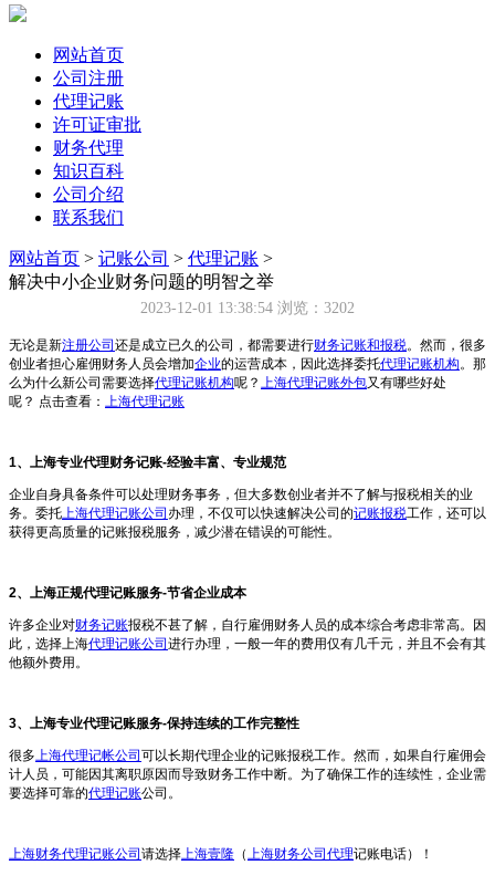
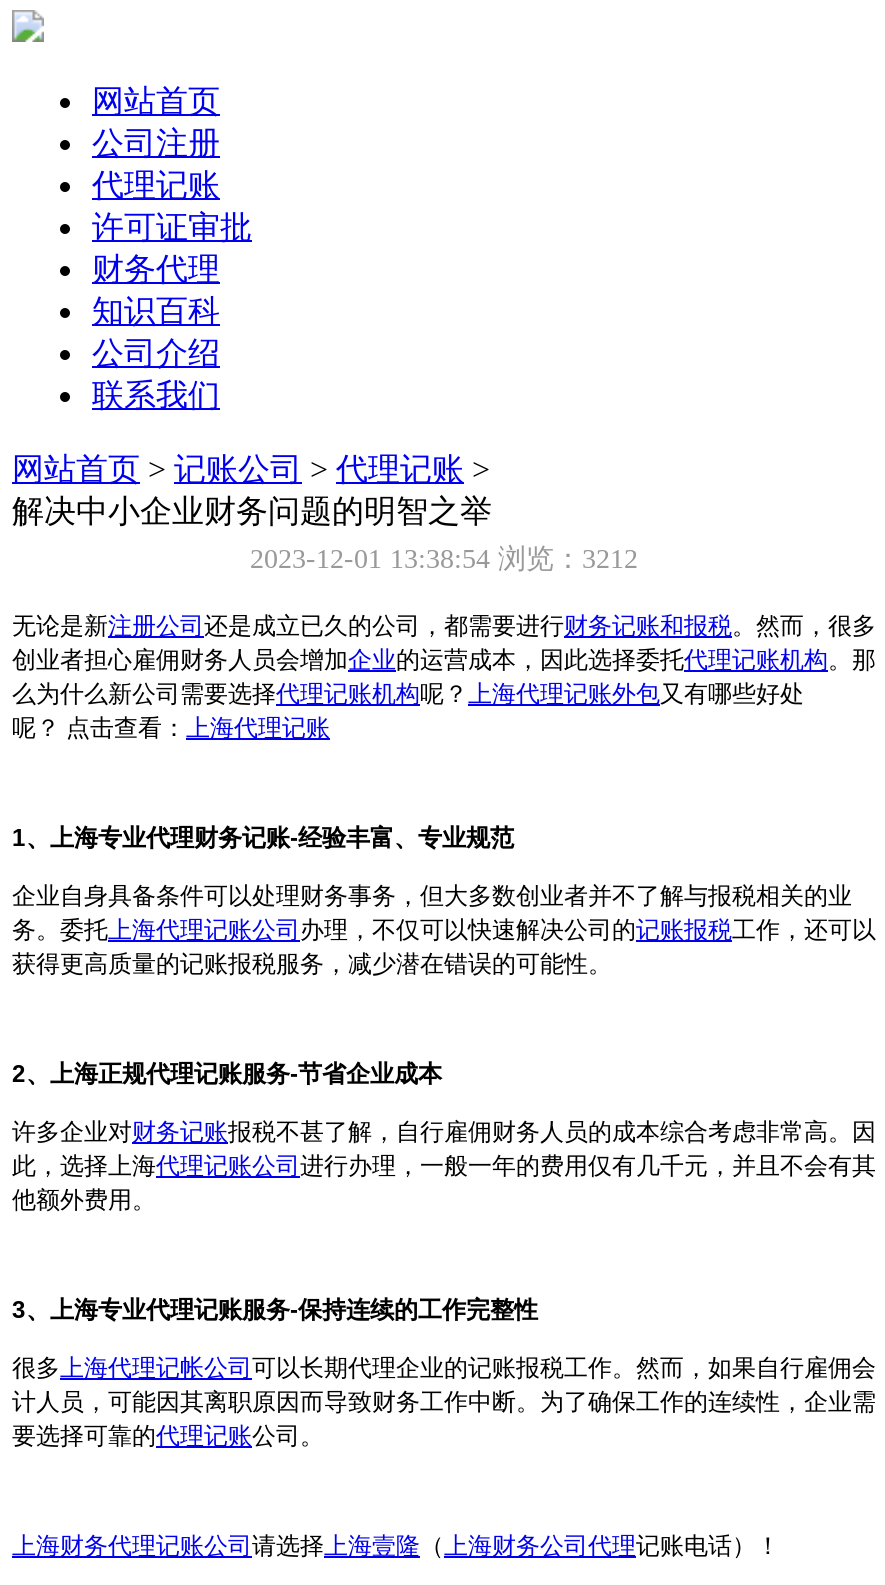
[140,300,355,316] 2023-12-01 13:38:54浏览：3202 -> [250,544,638,574] 2023-12-01 13:38:54浏览：3212

